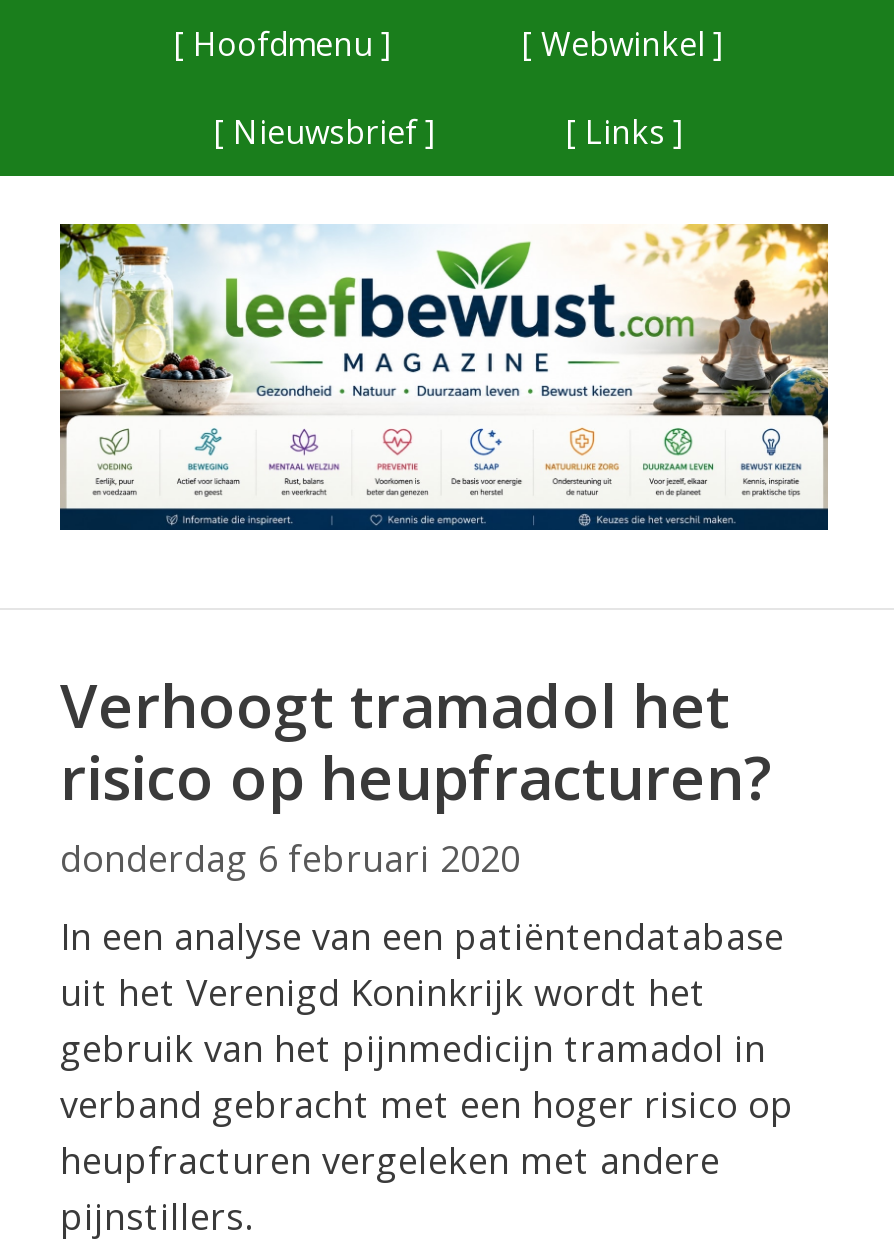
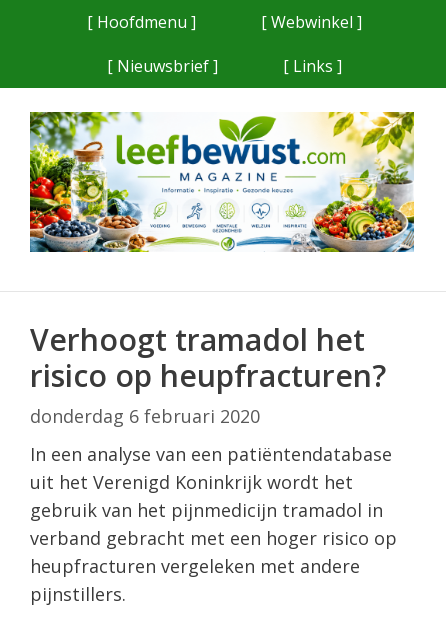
[58,222,830,532] [image] -> [29,111,415,253] [image]

